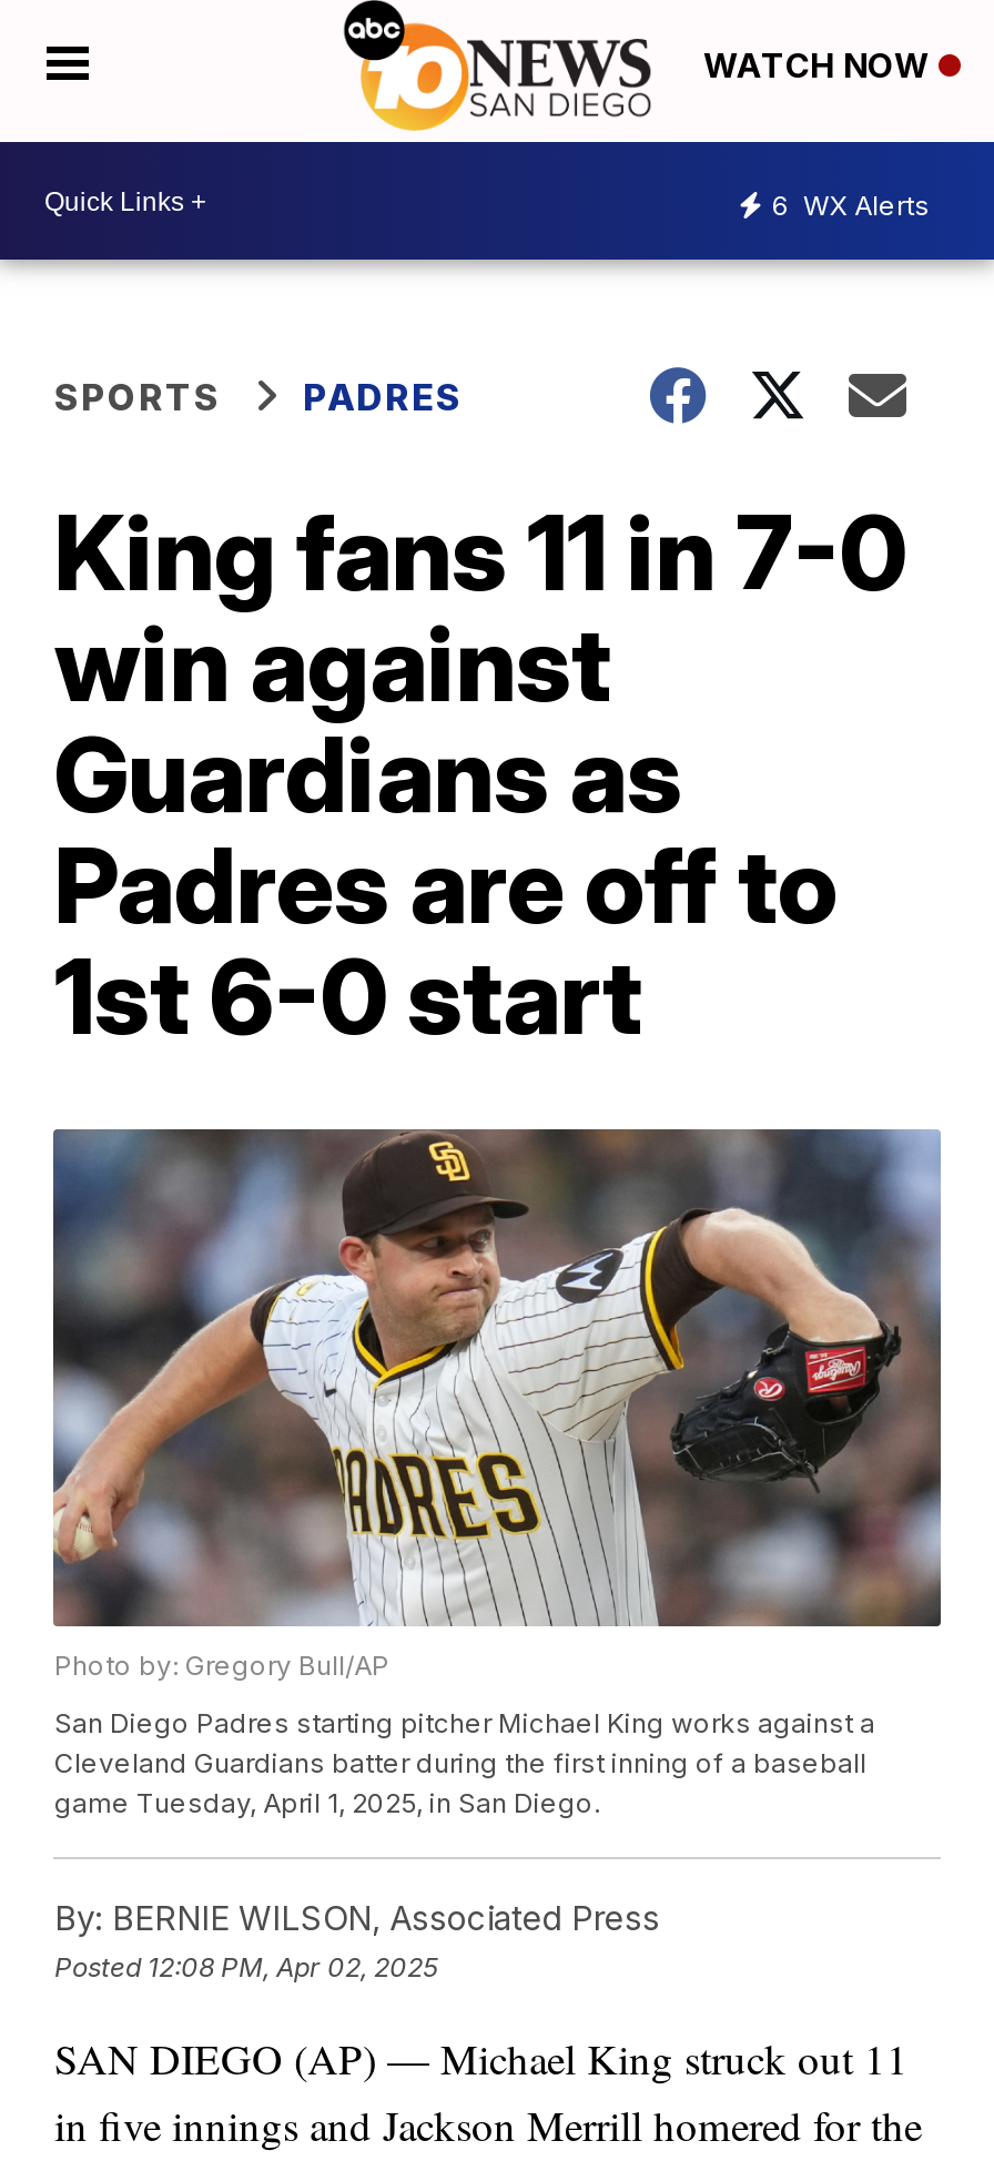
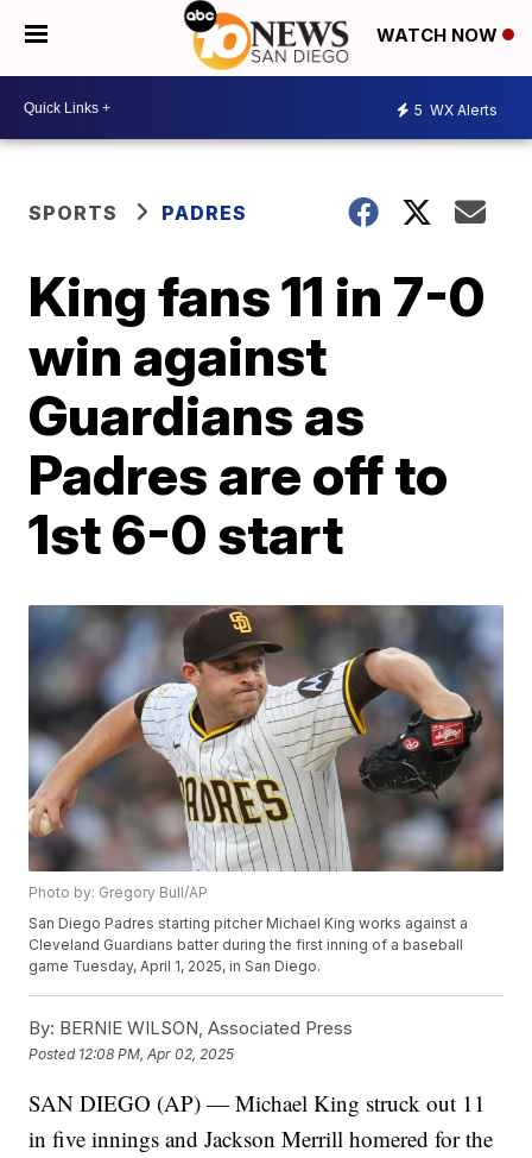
[772,187,930,221] 6 WX Alerts -> [414,100,498,118] 5 WX Alerts

